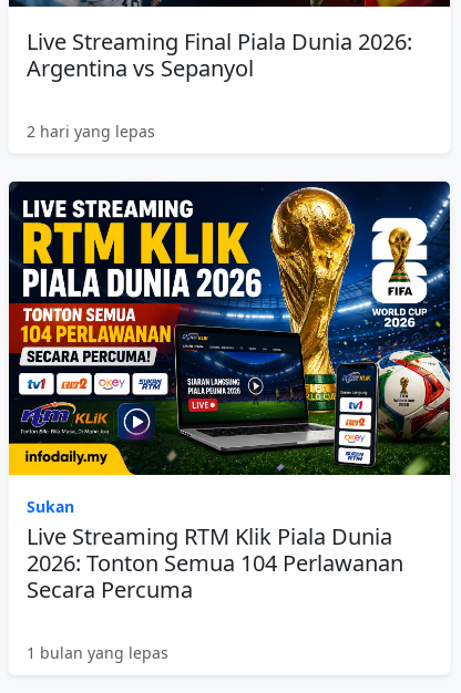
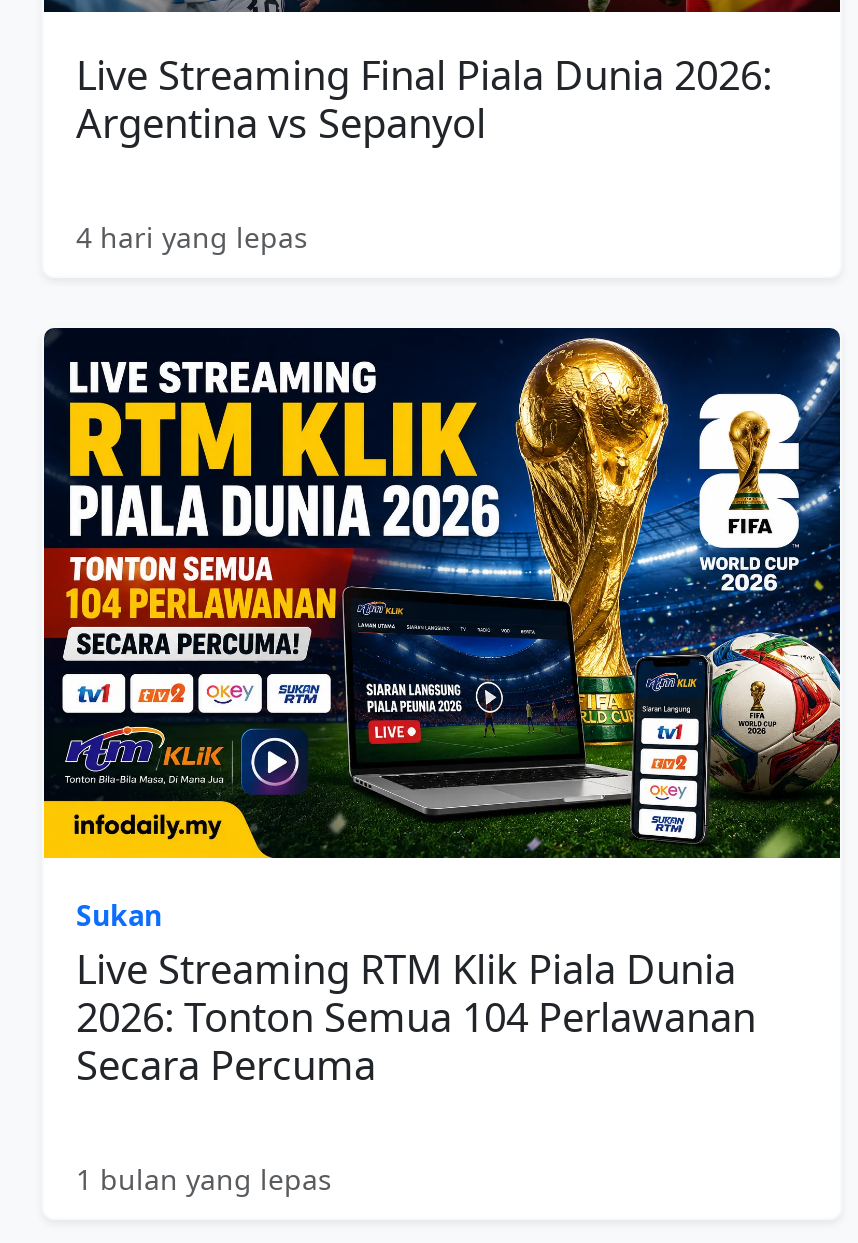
[27,121,155,142] 2 hari yang lepas -> [76,218,308,256] 4 hari yang lepas

